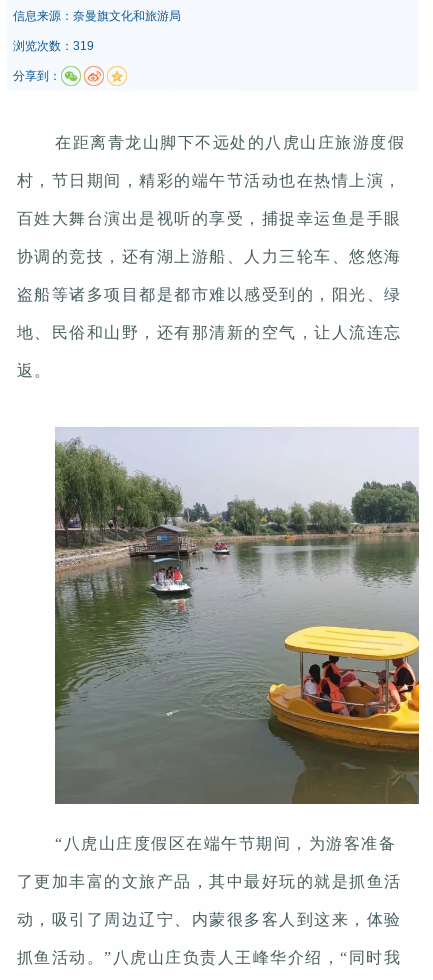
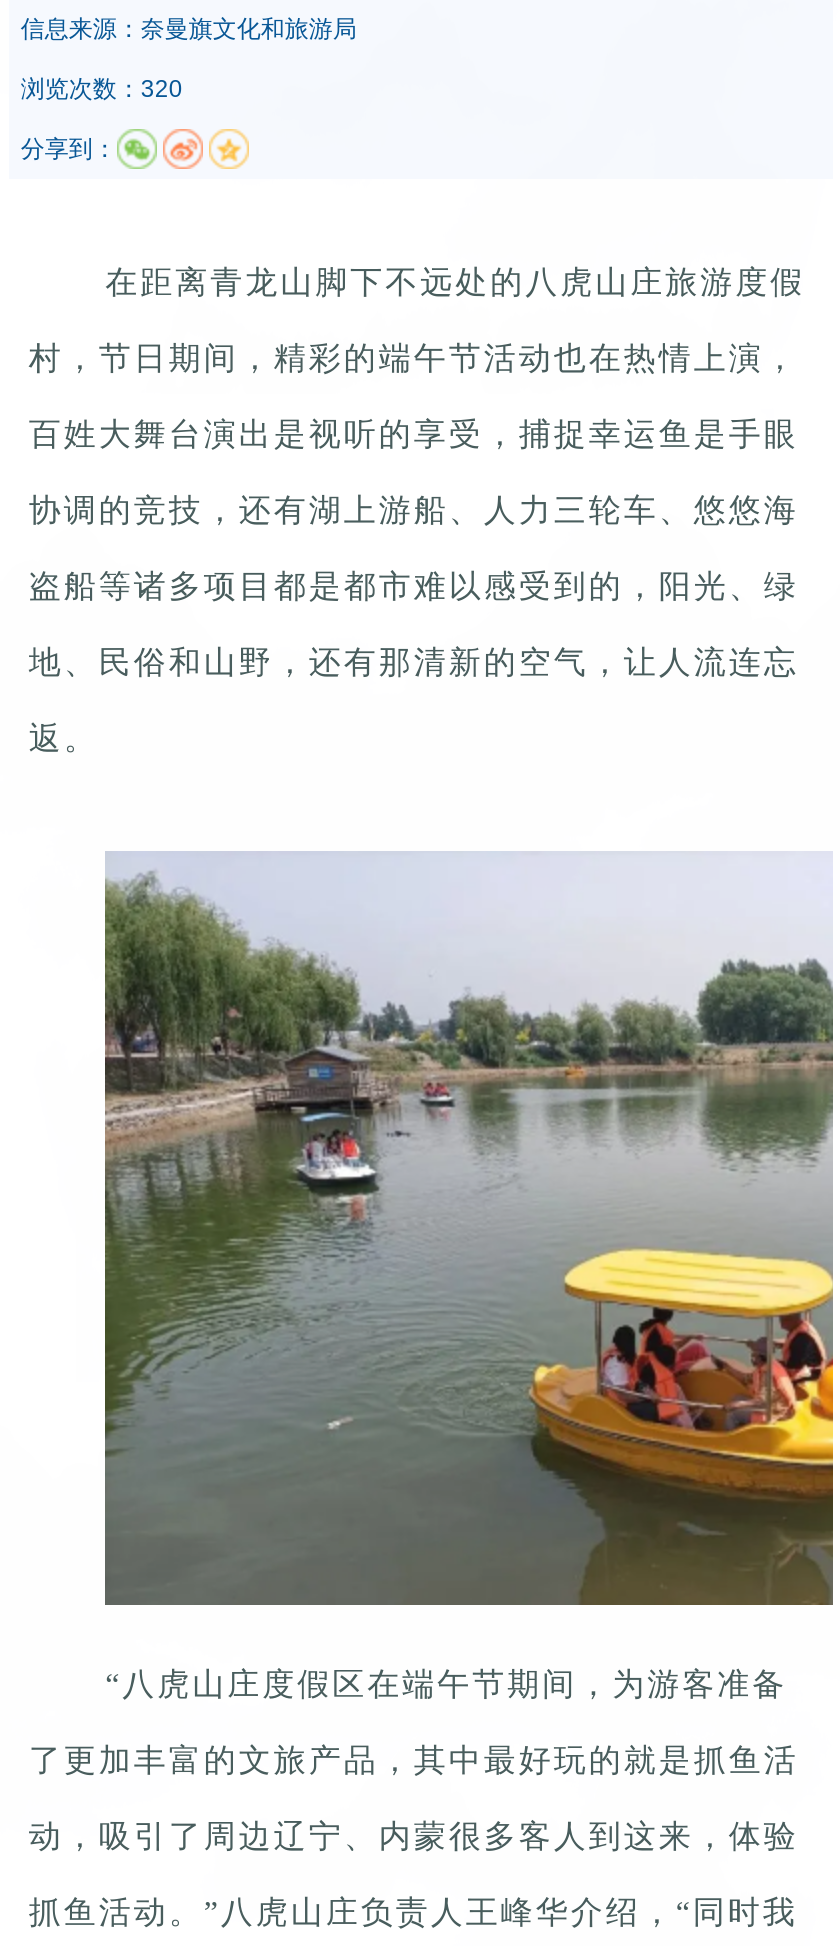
[13,39,94,53] 浏览次数：319 -> [21,74,183,102] 浏览次数：320

